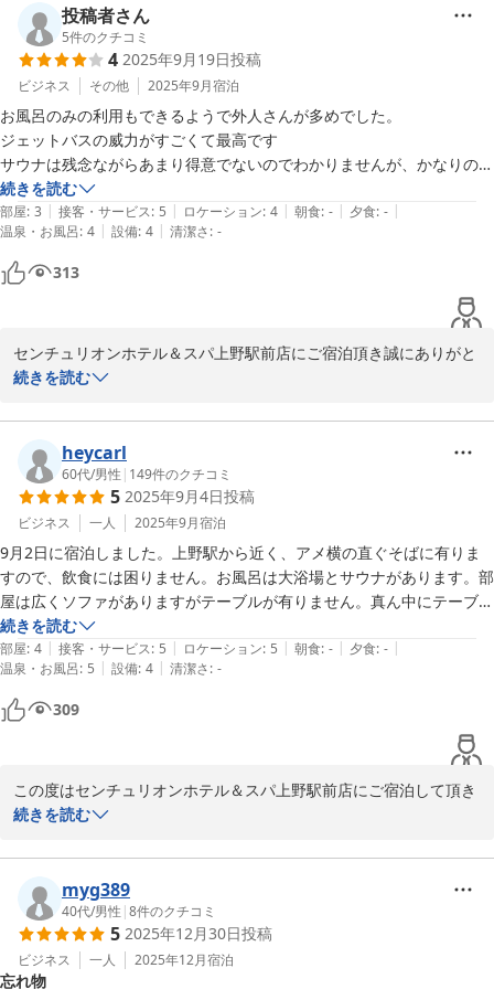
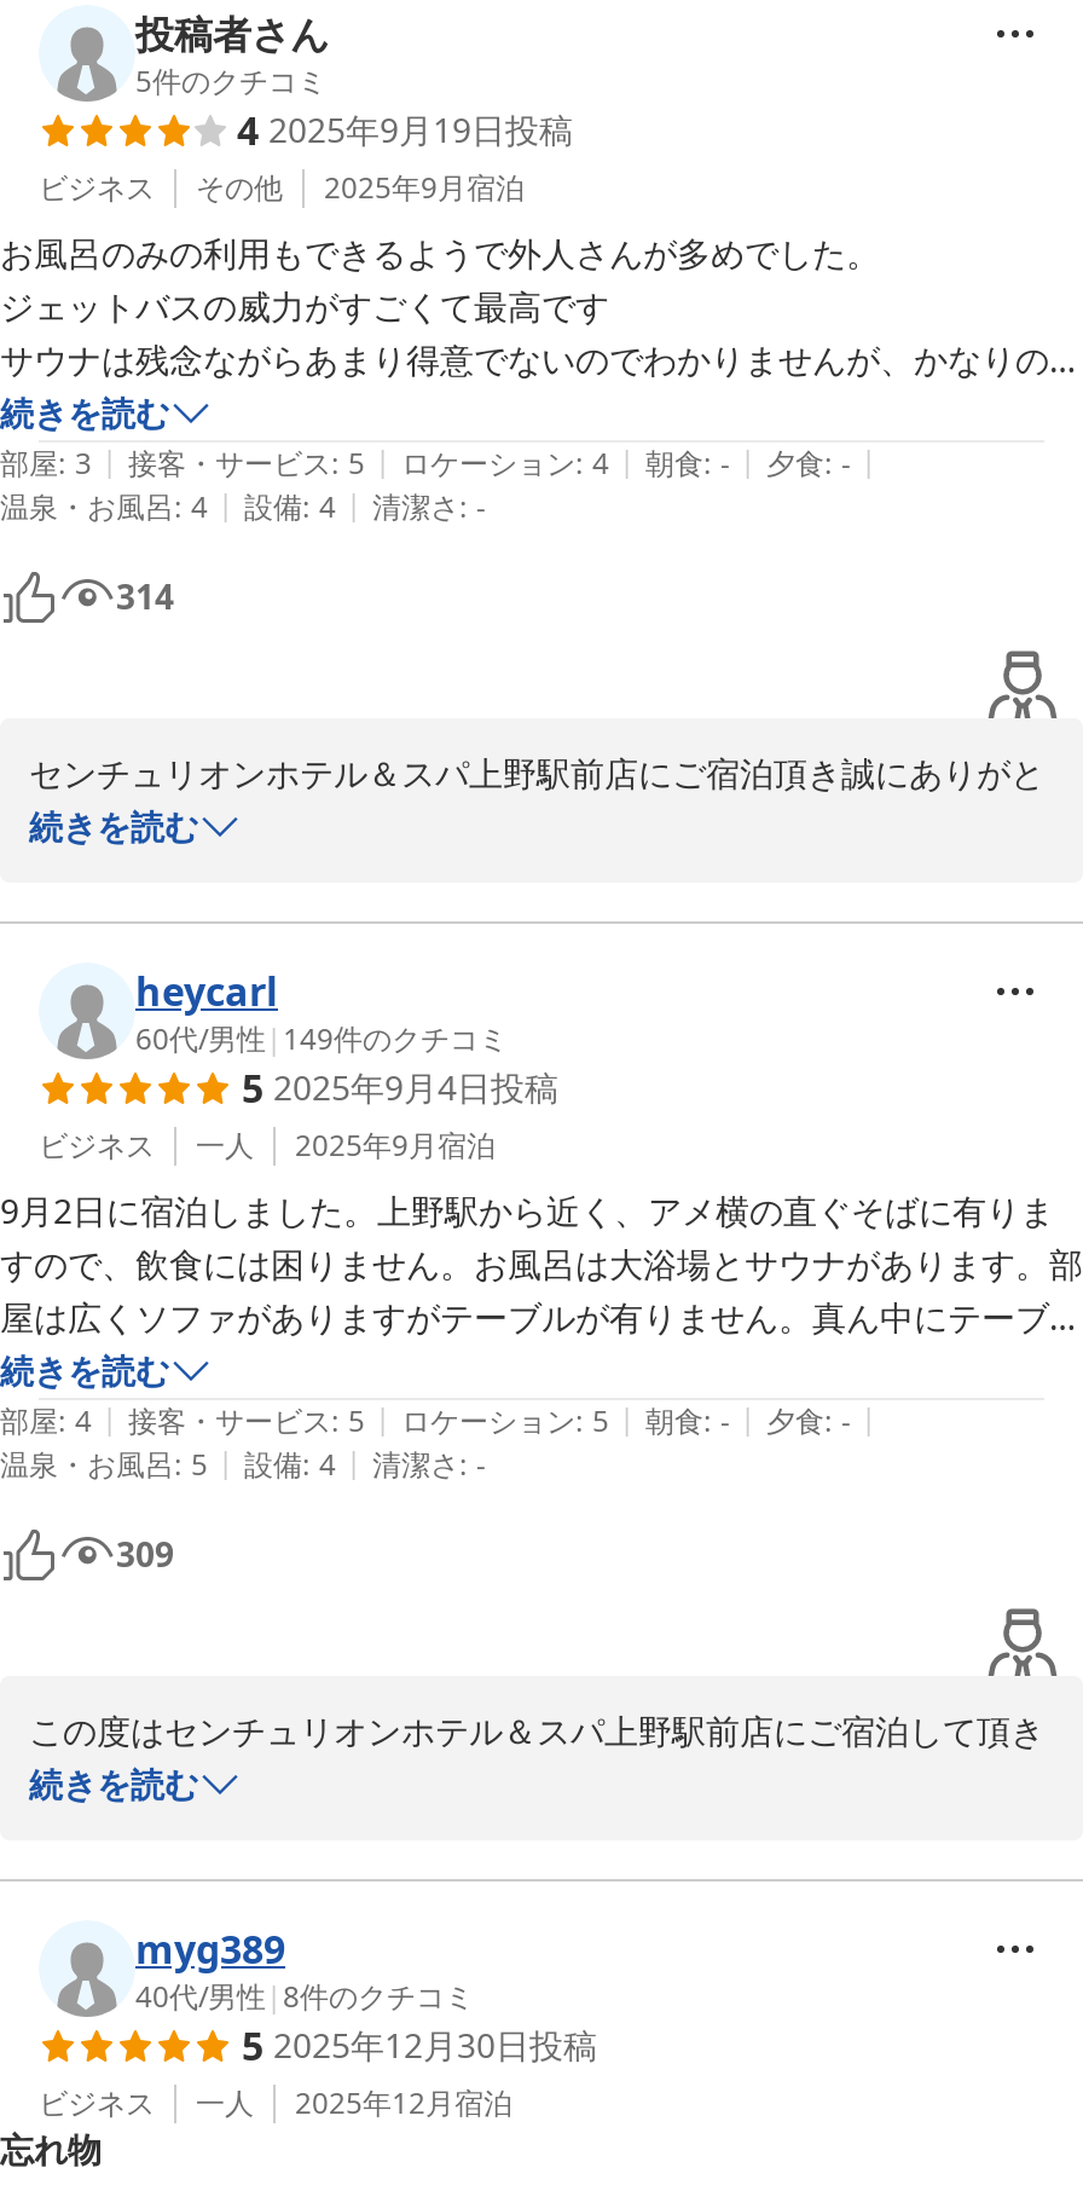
[53,262,79,283] 313 -> [116,573,174,619] 314

